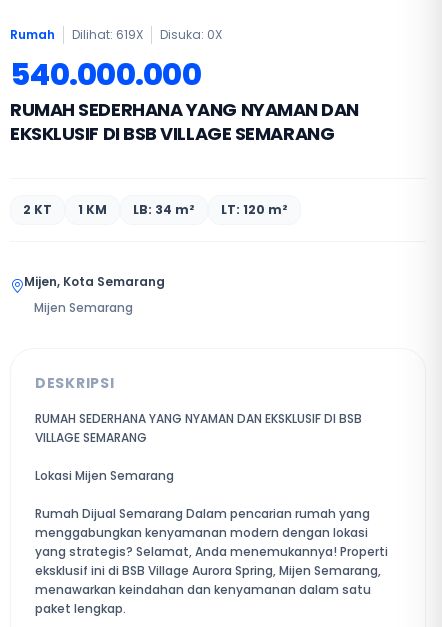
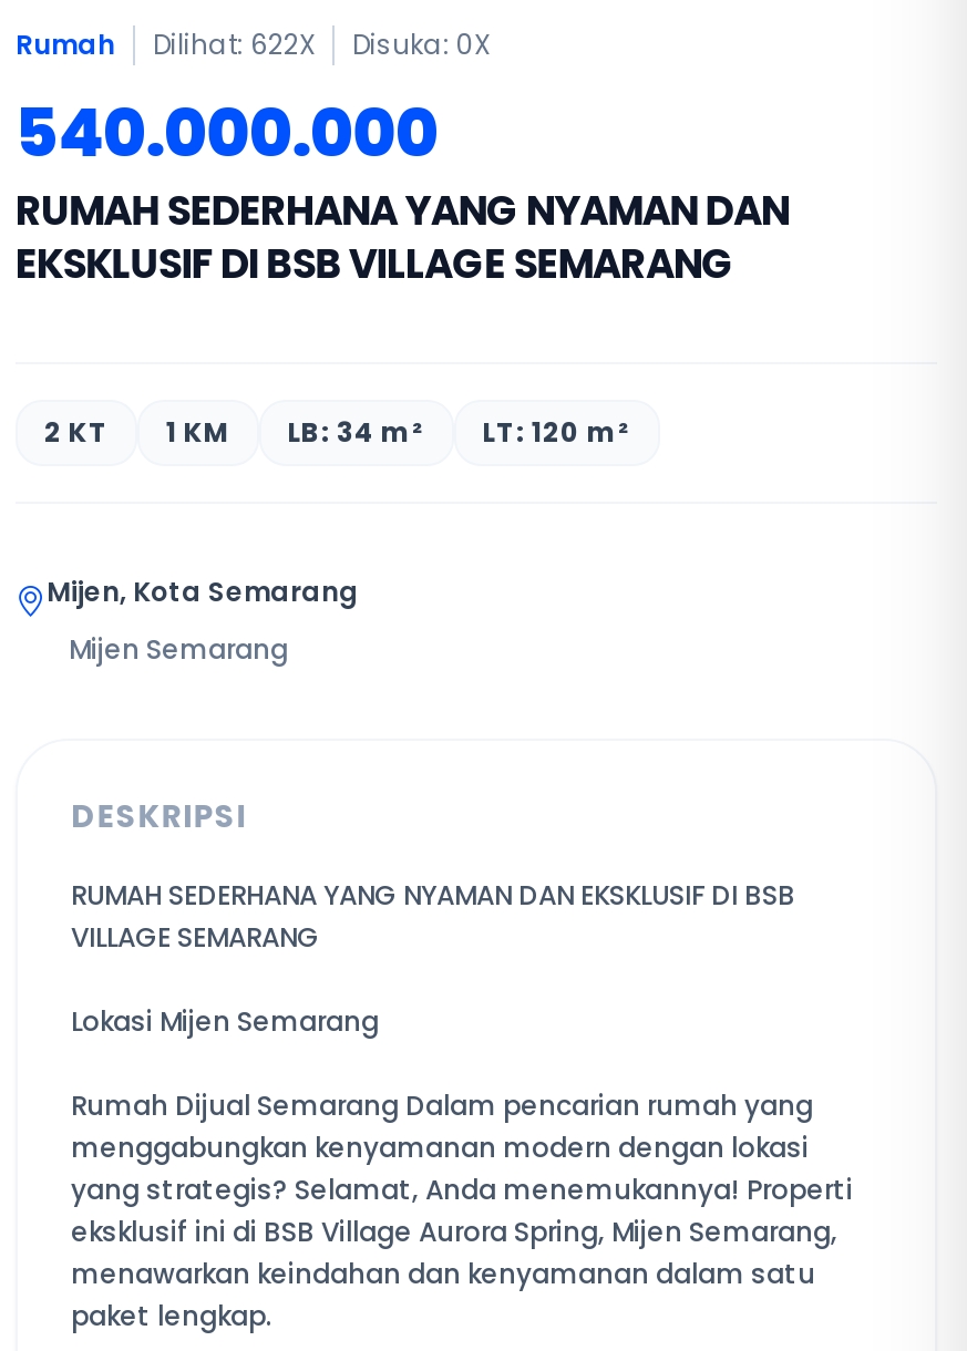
[10,26,222,43] Rumah Dilihat: 619X Disuka: 0X -> [16,25,490,63] Rumah Dilihat: 622X Disuka: 0X

